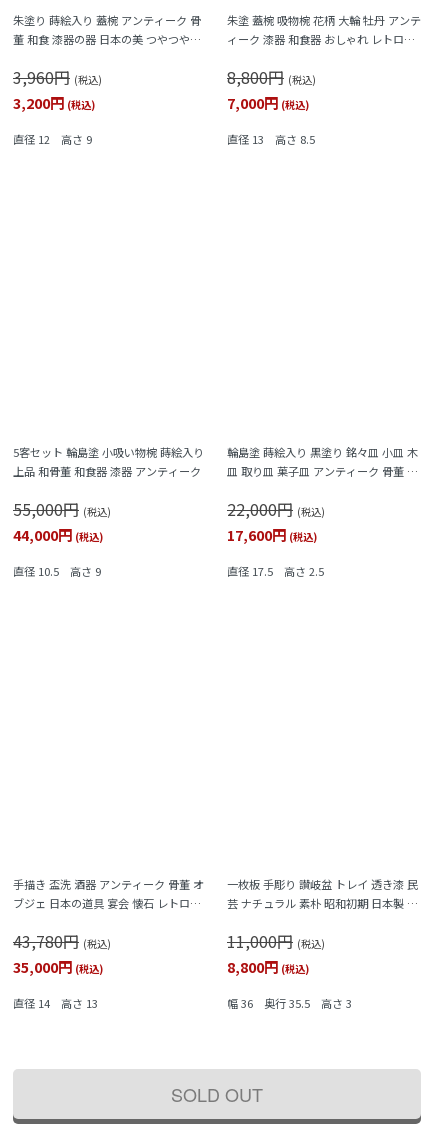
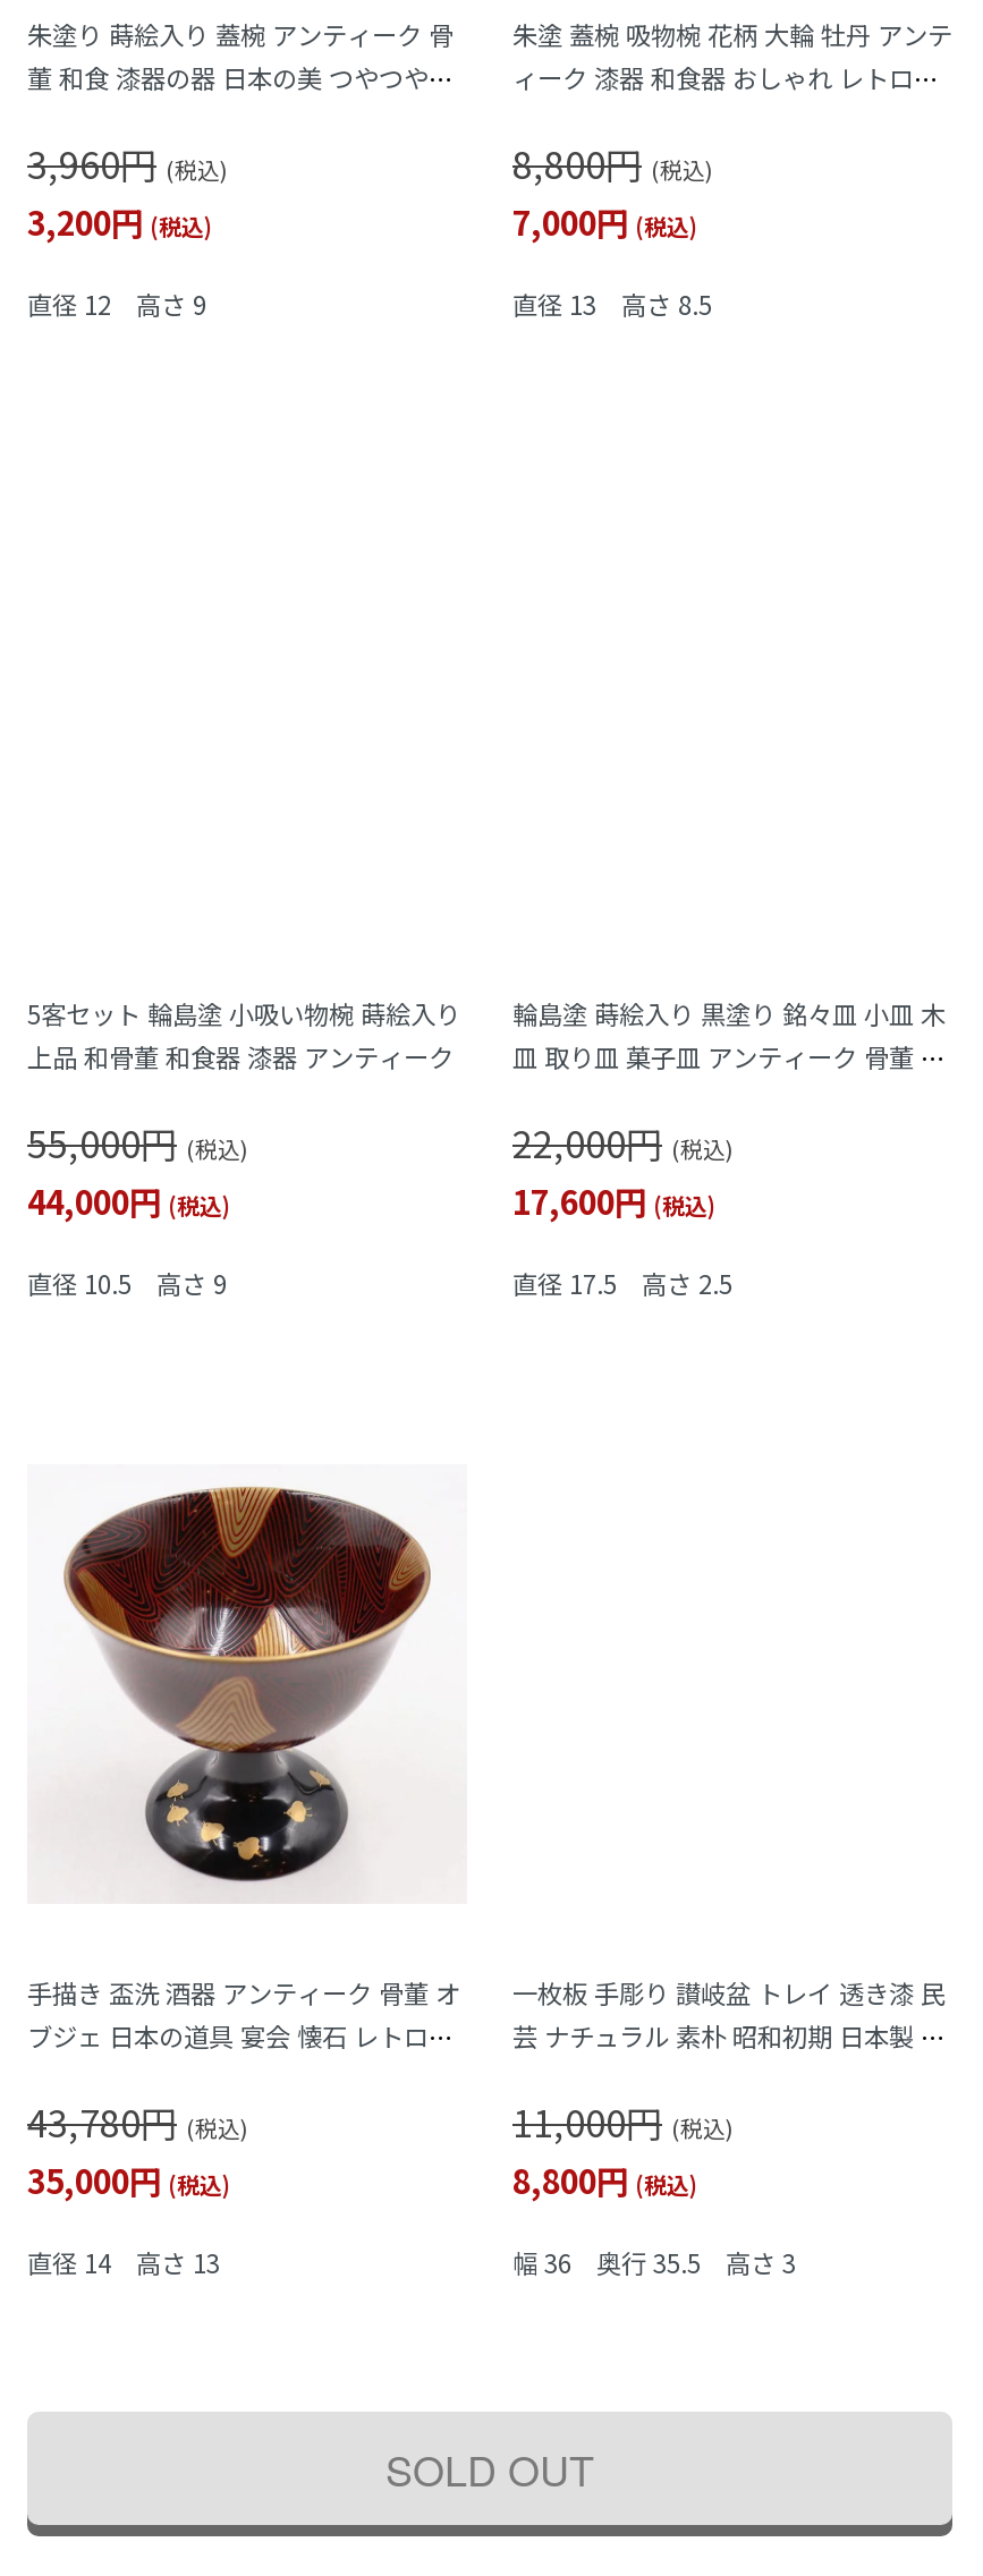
none -> [61,1485,433,1902] [image]

